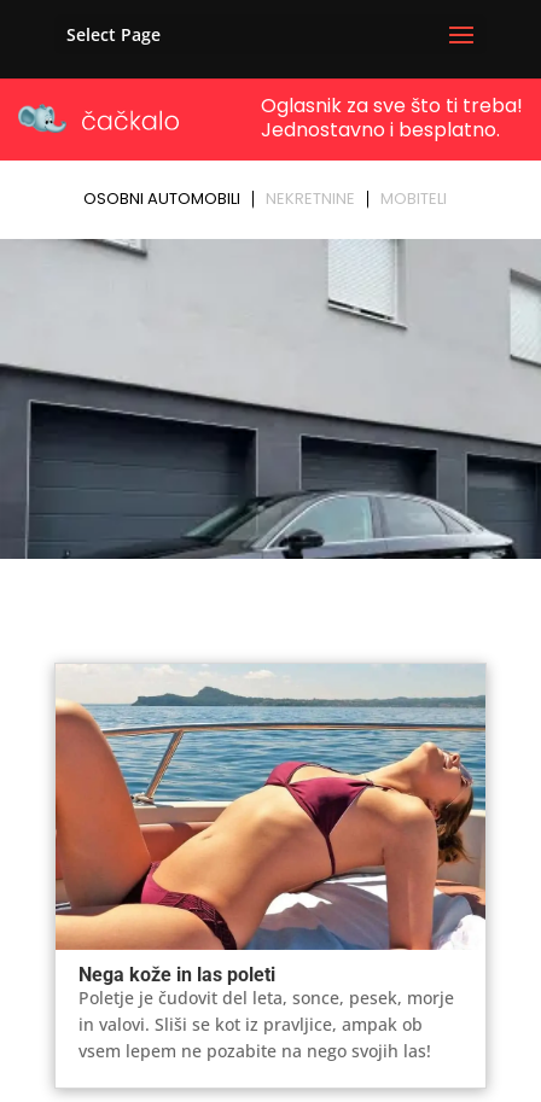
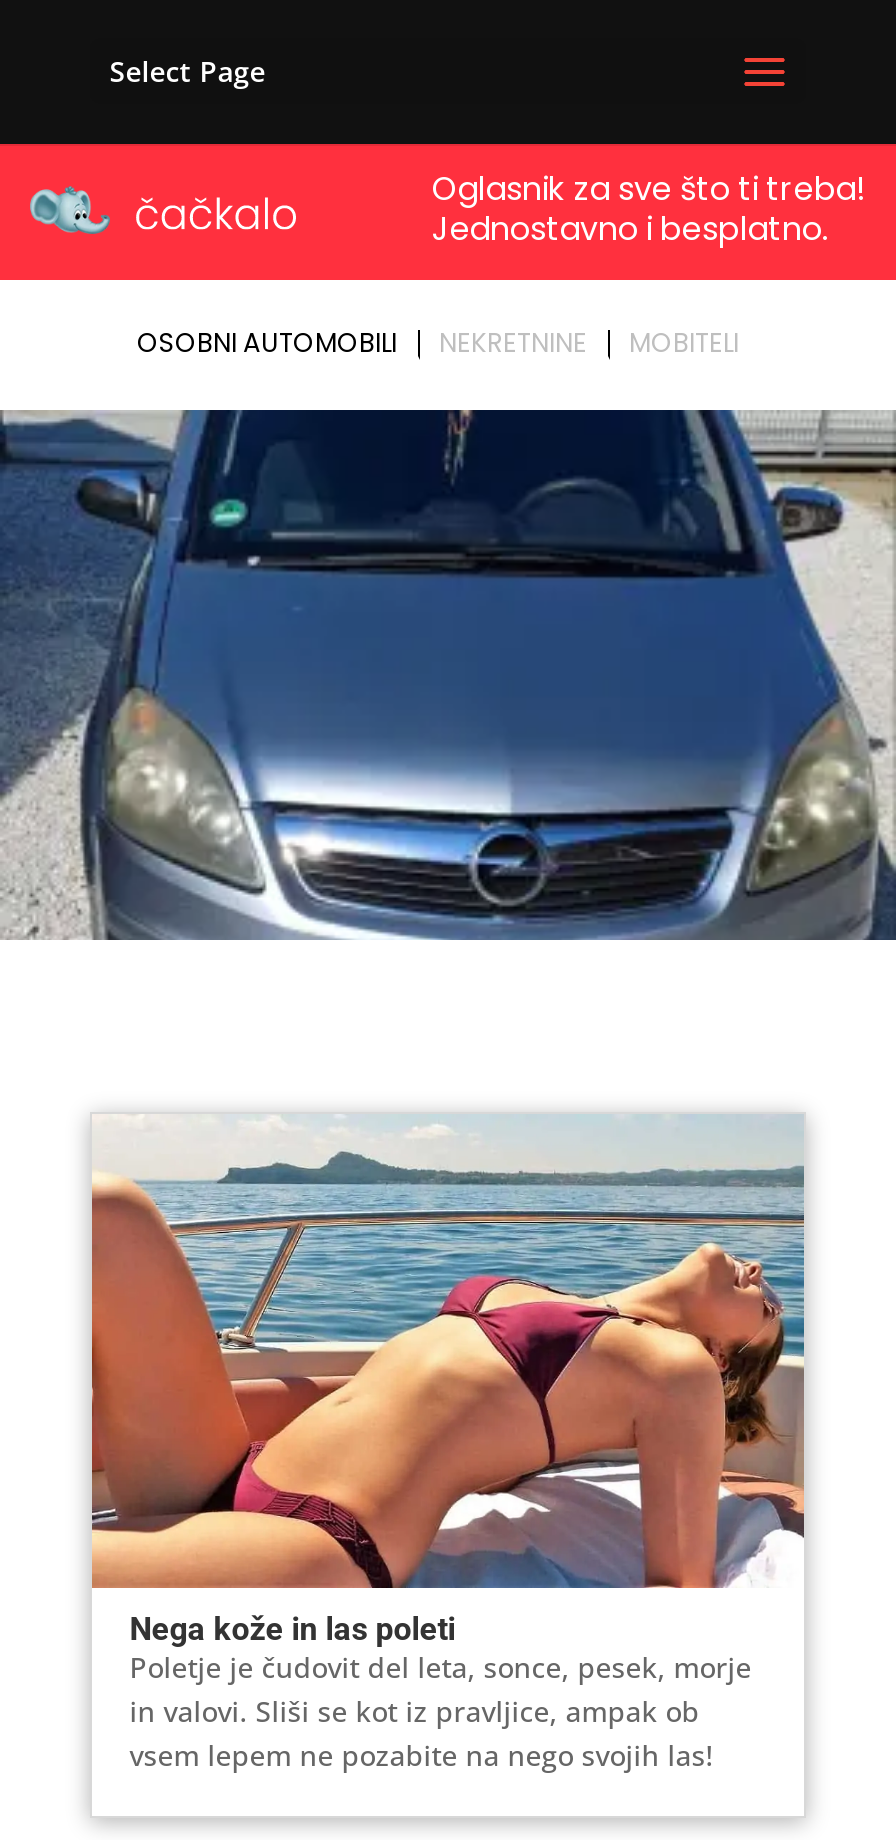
[4,239,537,560] [image] -> [6,408,890,942] [image]

